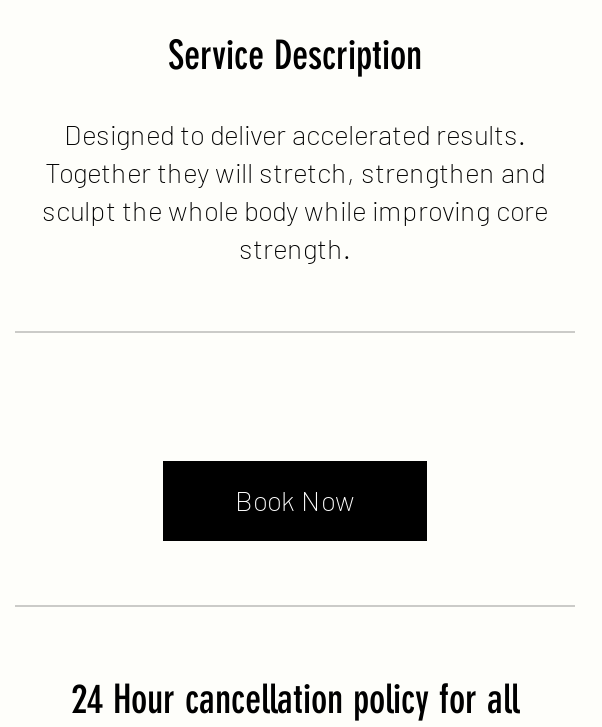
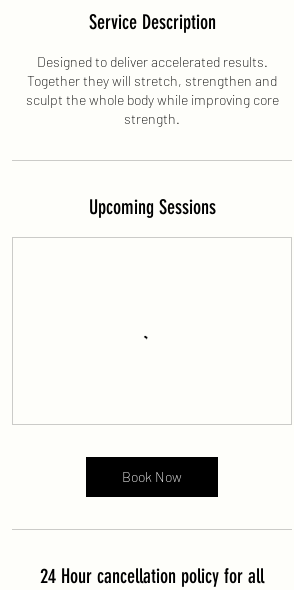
none -> [88,195,215,219] Upcoming Sessions

